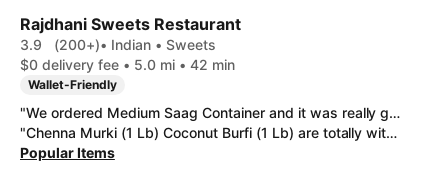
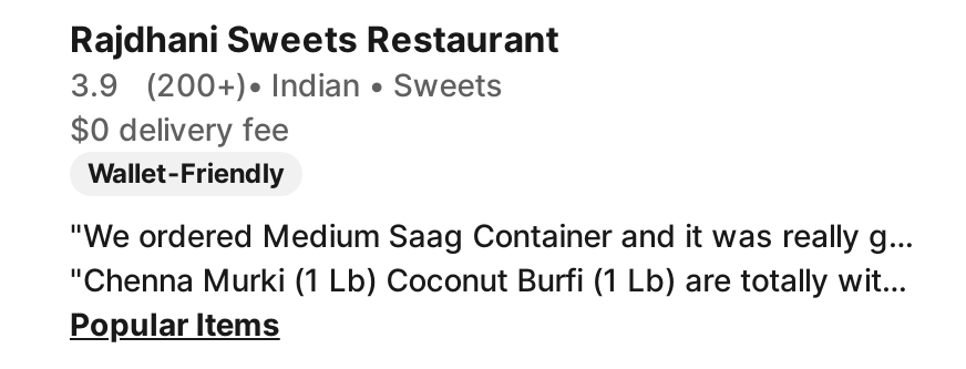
[20,56,235,73] $0 delivery fee • 5.0 mi • 42 min -> [70,110,289,147] $0 delivery fee

